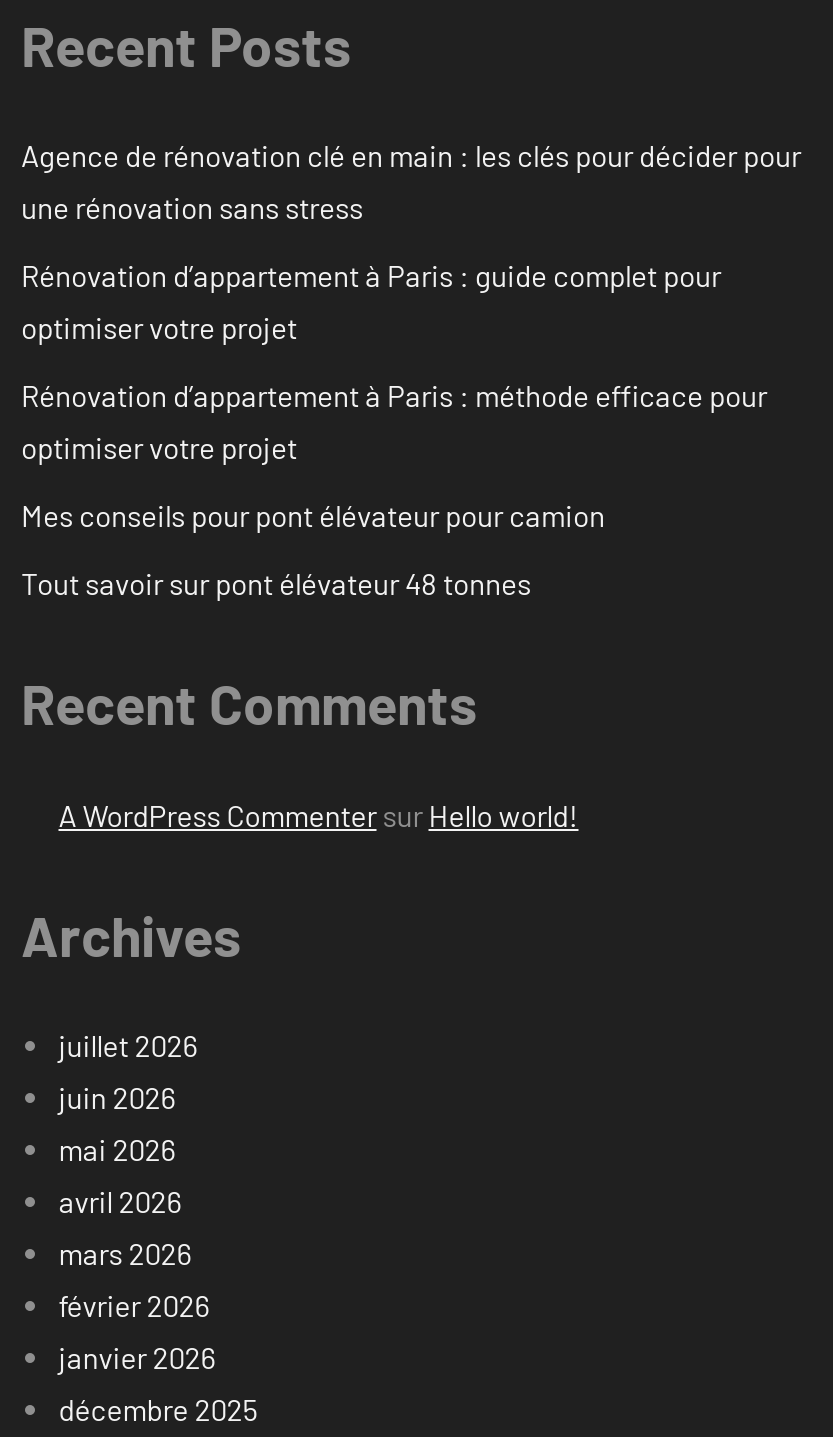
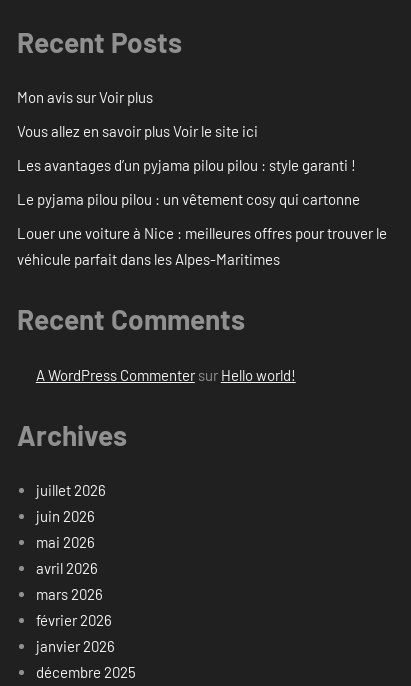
[21,138,801,226] Agence de rénovation clé en main : les clés pour décider pour | une rénovation sans stress -> [17,88,153,106] Mon avis sur Voir plus
[21,258,721,346] Rénovation d’appartement à Paris : guide complet pour | optimiser votre projet -> [17,122,258,140] Vous allez en savoir plus Voir le site ici
[21,378,767,466] Rénovation d’appartement à Paris : méthode efficace pour | optimiser votre projet -> [17,156,356,174] Les avantages d’un pyjama pilou pilou : style garanti !
[21,498,605,534] Mes conseils pour pont élévateur pour camion -> [17,190,360,208] Le pyjama pilou pilou : un vêtement cosy qui cartonne
[21,566,531,602] Tout savoir sur pont élévateur 48 tonnes -> [17,224,387,268] Louer une voiture à Nice : meilleures offres pour trouver le | véhicule parfait dans les Alpes-Maritimes

